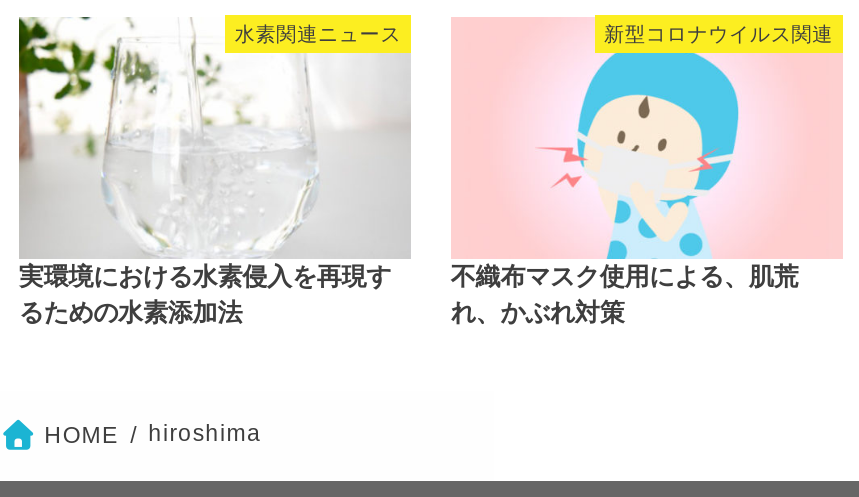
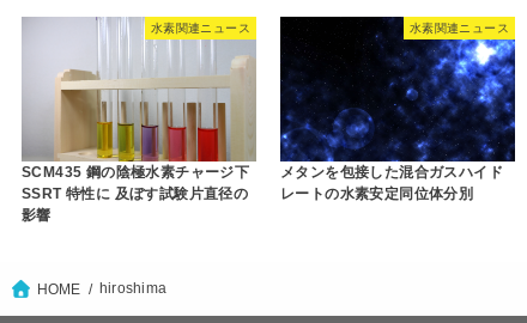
[17,12,409,326] [image] | 実環境における水素侵入を再現す | るための水素添加法 -> [21,17,256,224] [image] | SCM435 鋼の陰極水素チャージ下 | SSRT 特性に 及ぼす試験片直径の | 影響
[451,16,843,212] [image] | 新型コロナウイルス関連 -> [279,16,516,156] [image] | 水素関連ニュース
[451,262,798,326] 不織布マスク使用による、肌荒 | れ、かぶれ対策 -> [280,164,503,202] メタンを包接した混合ガスハイド | レートの水素安定同位体分別

